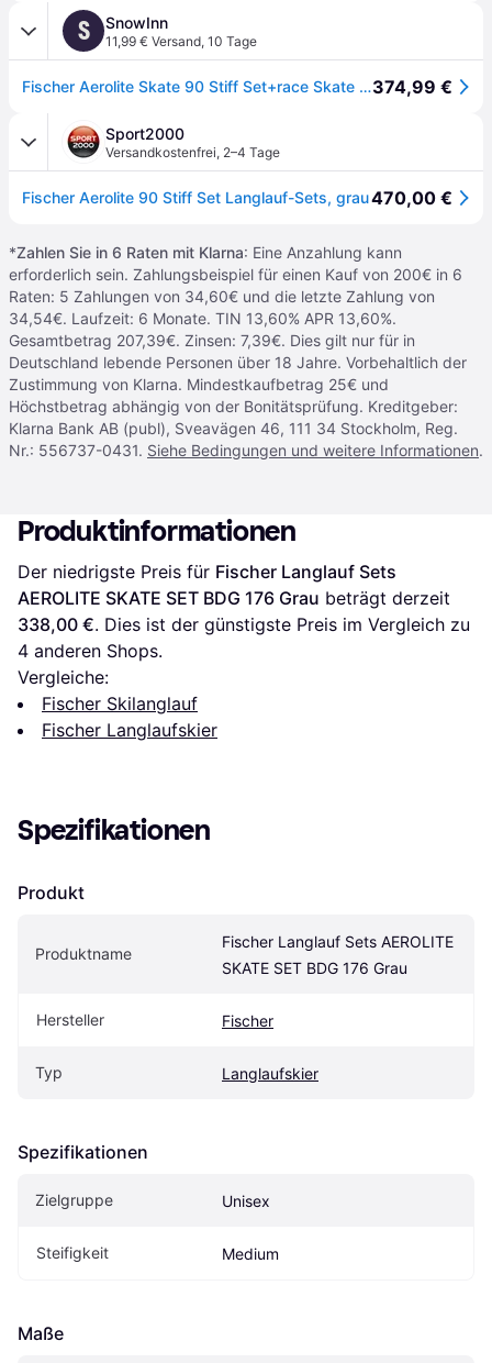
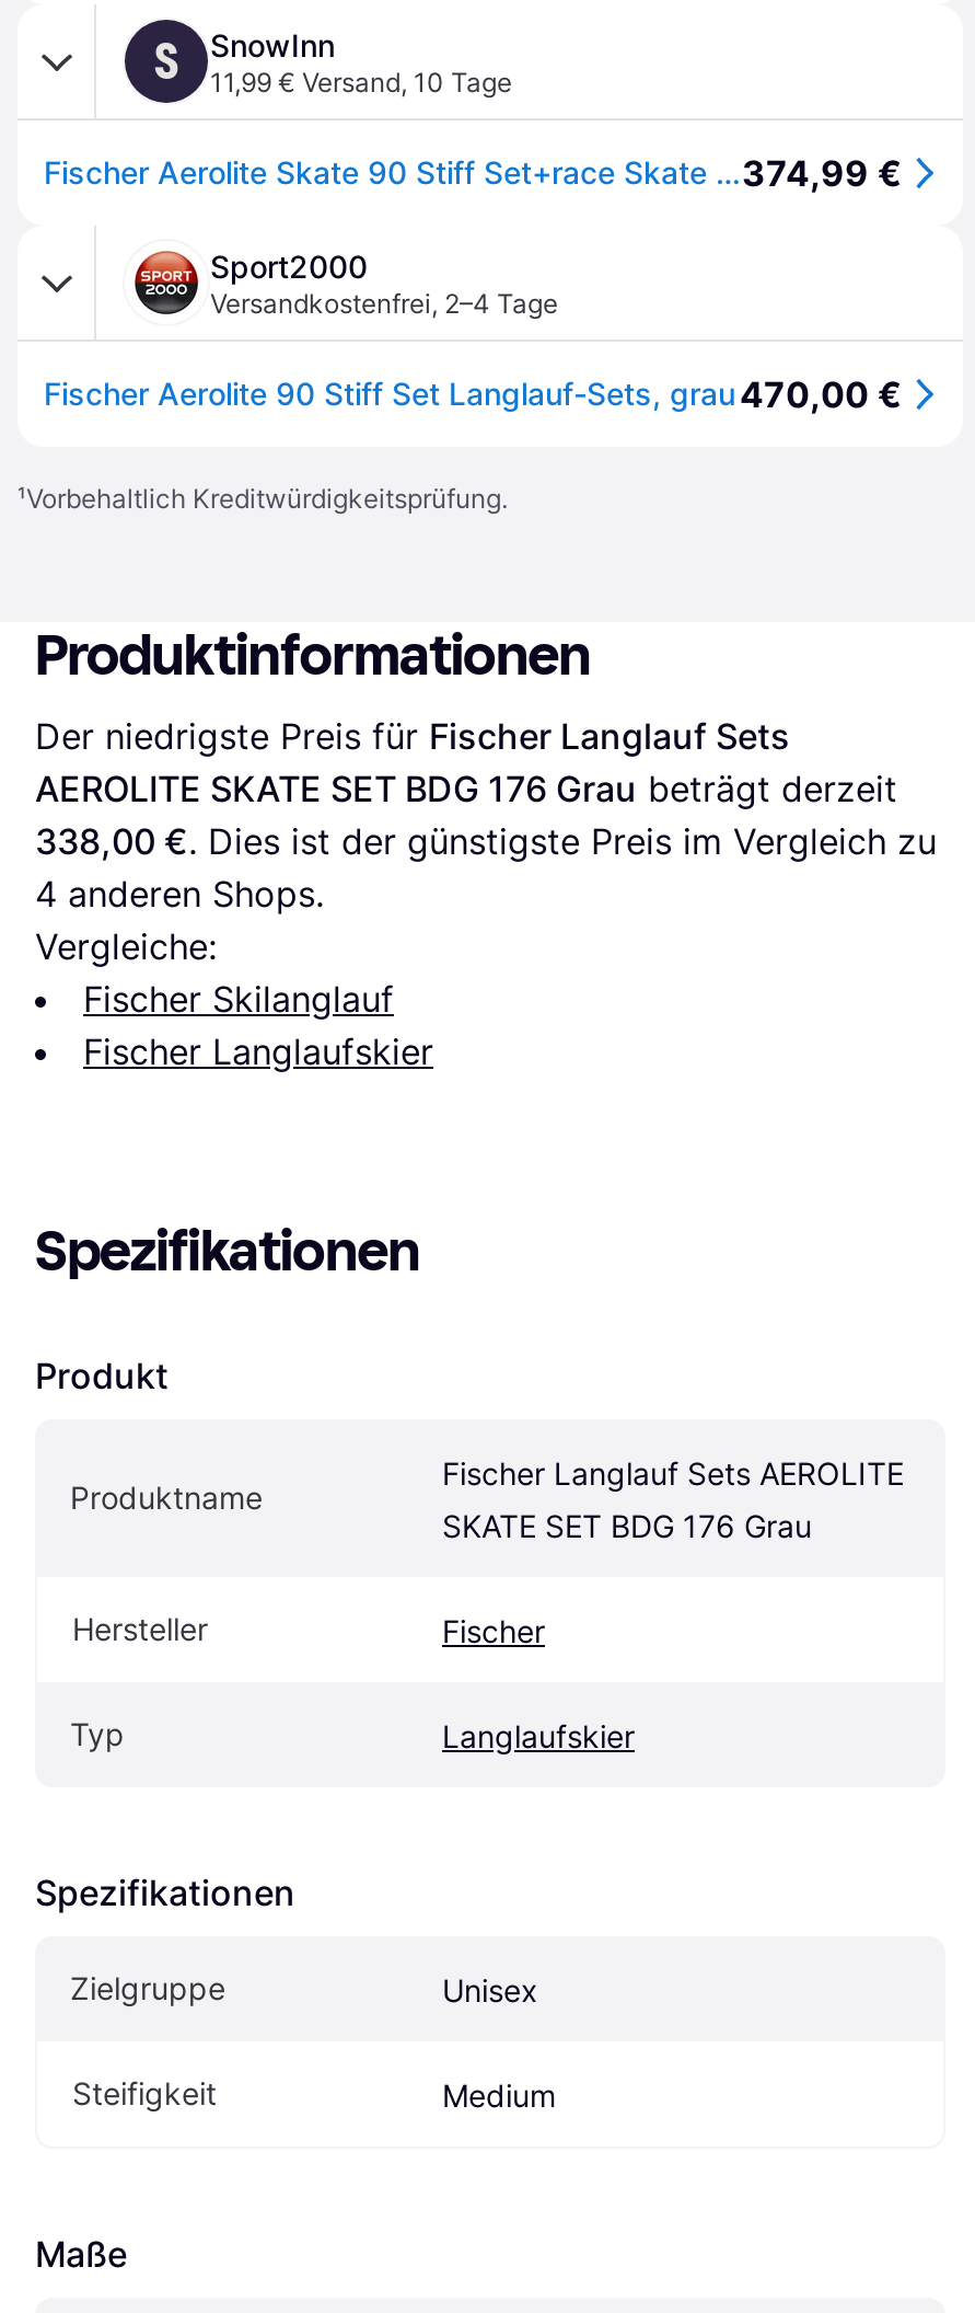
[9,243,483,459] *Zahlen Sie in 6 Raten mit Klarna: Eine Anzahlung kann | erforderlich sein. Zahlungsbeispiel für einen Kauf von 200€ in 6 | Raten: 5 Zahlungen von 34,60€ und die letzte Zahlung von | 34,54€. Laufzeit: 6 Monate. TIN 13,60% APR 13,60%. | Gesamtbetrag 207,39€. Zinsen: 7,39€. Dies gilt nur für in | Deutschland lebende Personen über 18 Jahre. Vorbehaltlich der | Zustimmung von Klarna. Mindestkaufbetrag 25€ und | Höchstbetrag abhängig von der Bonitätsprüfung. Kreditgeber: | Klarna Bank AB (publ), Sveavägen 46, 111 34 Stockholm, Reg. | Nr.: 556737-0431. Siehe Bedingungen und weitere Informationen. -> [18,482,508,515] ¹Vorbehaltlich Kreditwürdigkeitsprüfung.

